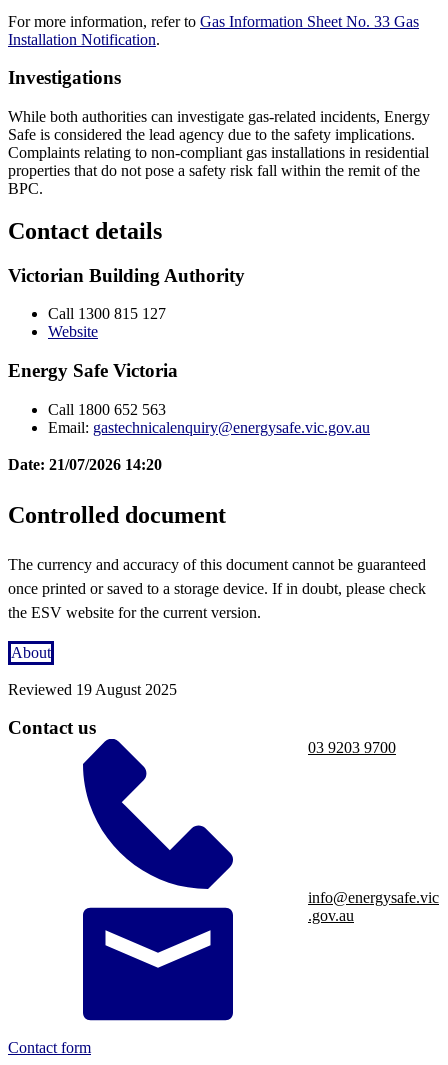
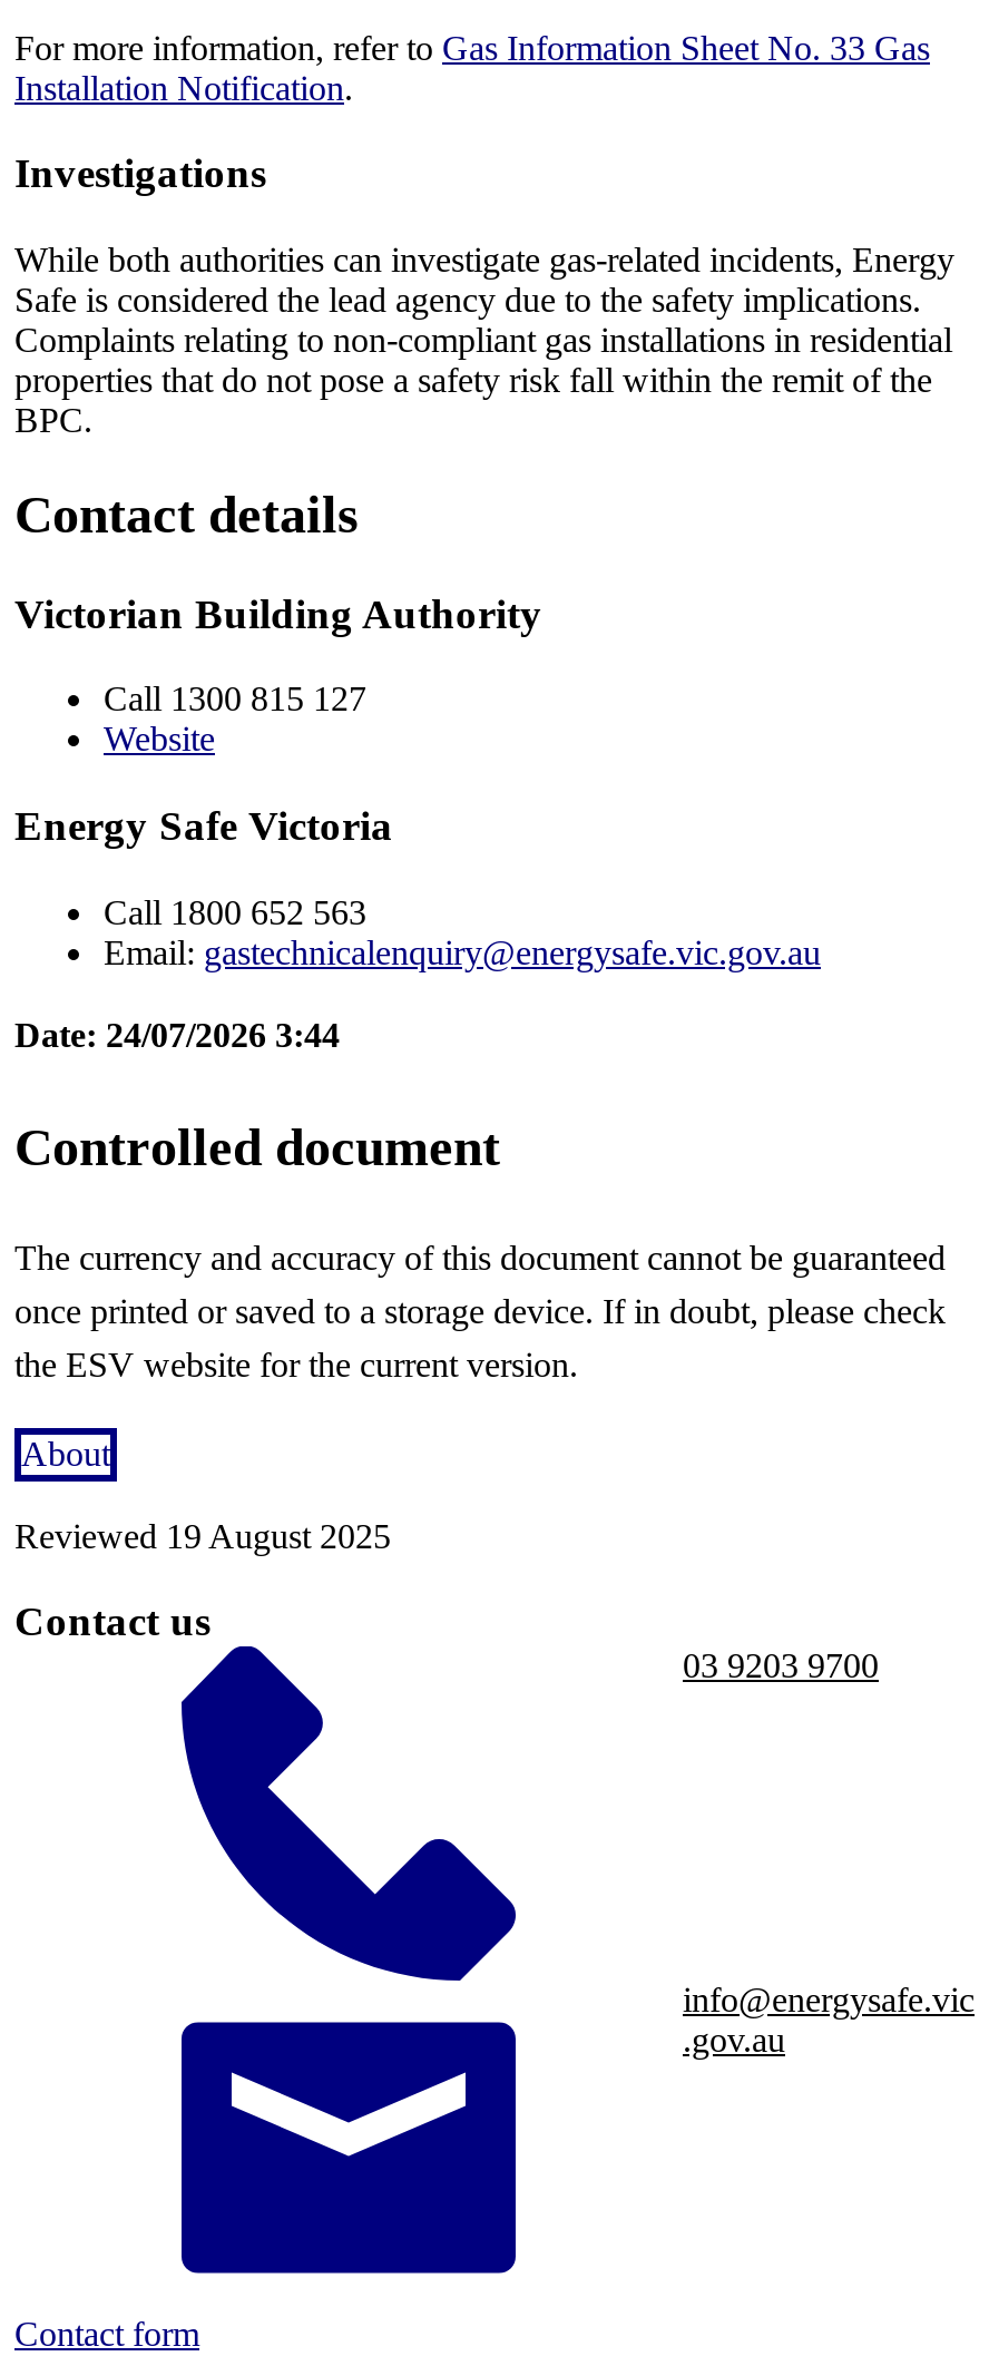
[8,456,162,473] Date: 21/07/2026 14:20 -> [14,1016,340,1054] Date: 24/07/2026 3:44

